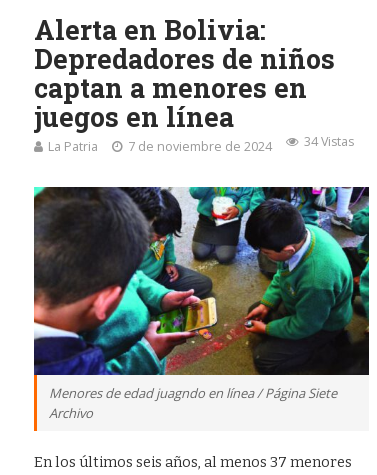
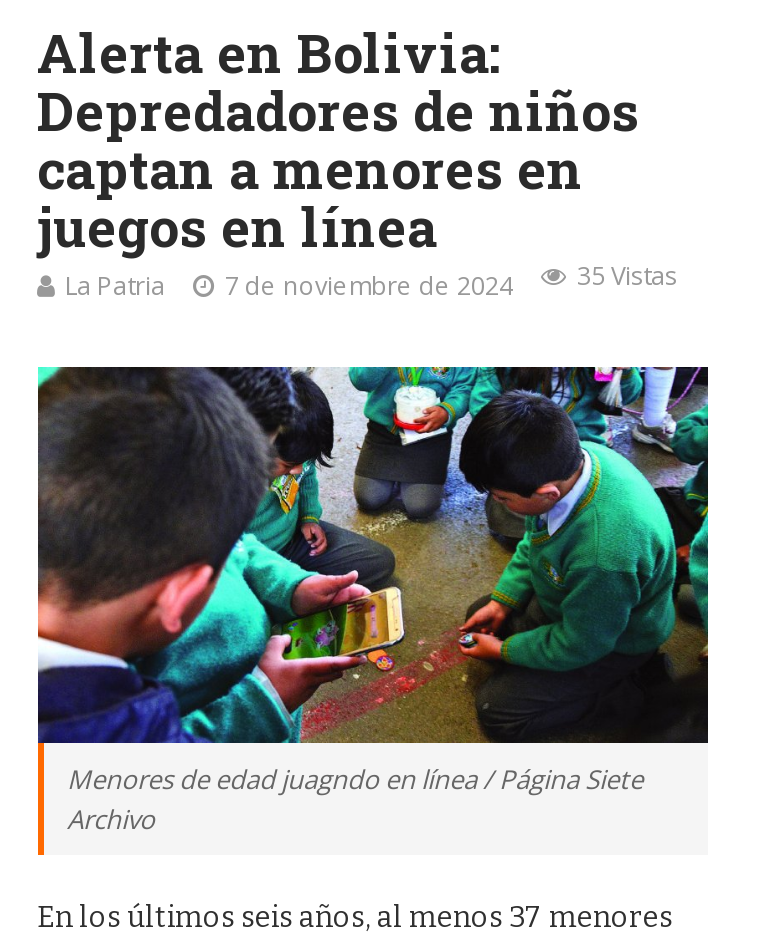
[47,133,353,155] La Patria 7 de noviembre de 2024 34 Vistas -> [65,259,677,303] La Patria 7 de noviembre de 2024 35 Vistas

